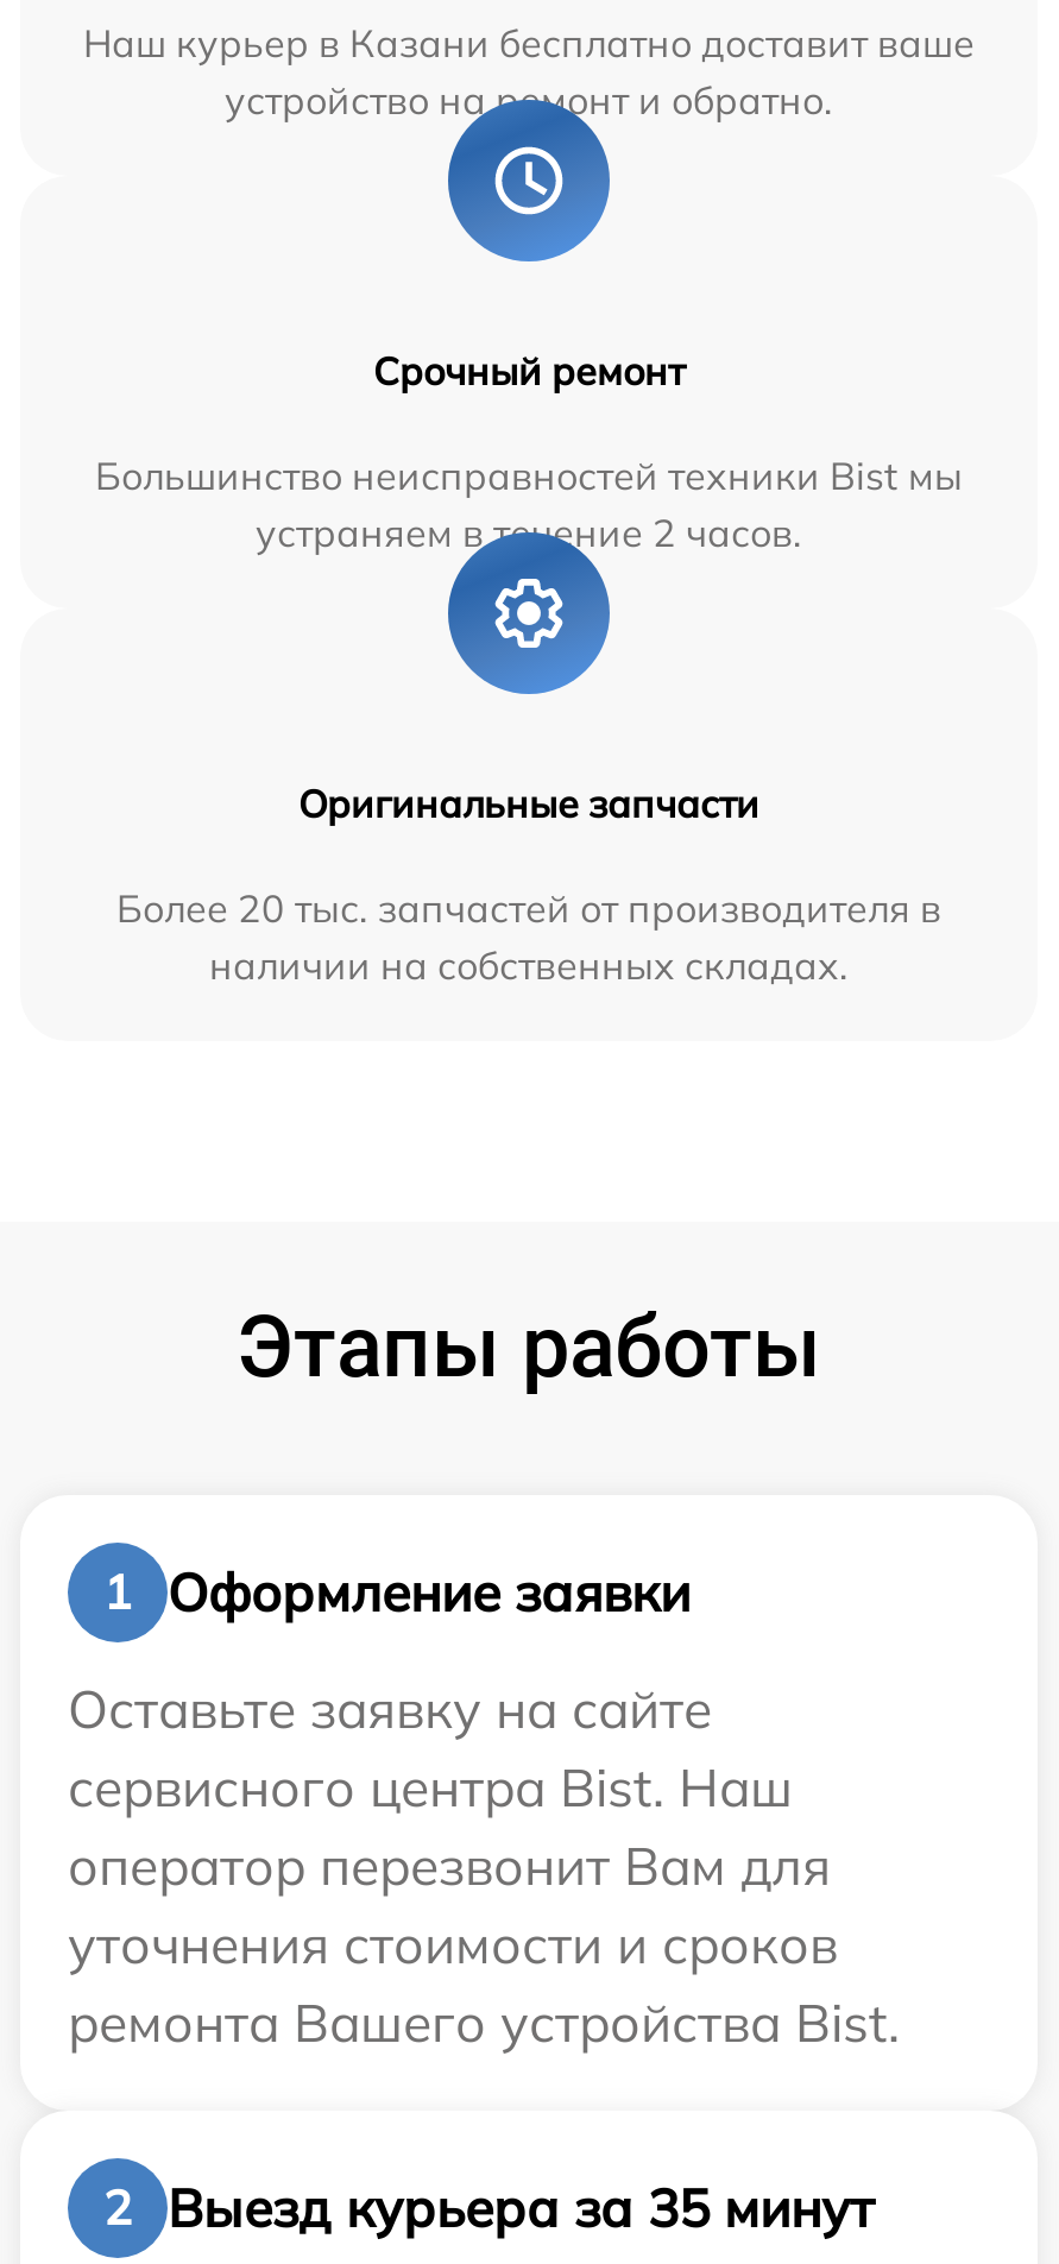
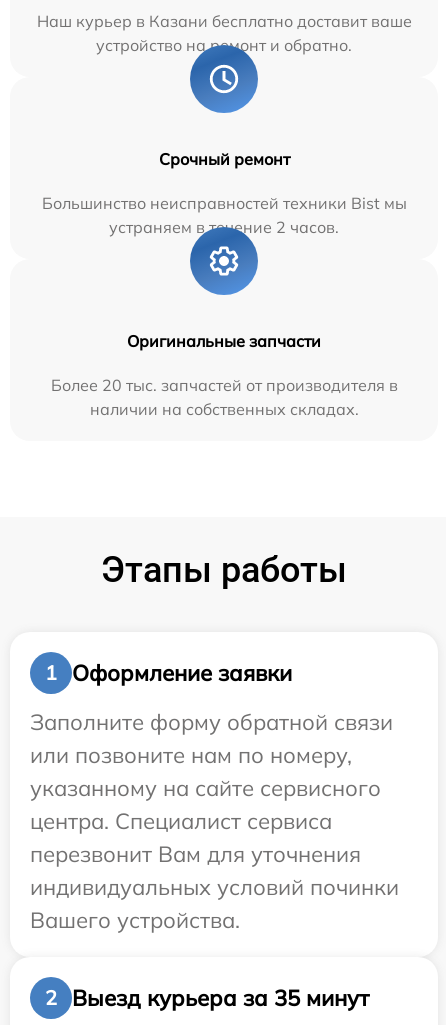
[68,1676,900,2056] Оставьте заявку на сайте | сервисного центра Bist. Наш | оператор перезвонит Вам для | уточнения стоимости и сроков | ремонта Вашего устройства Bist. -> [30,708,399,934] Заполните форму обратной связи | или позвоните нам по номеру, | указанному на сайте сервисного | центра. Специалист сервиса | перезвонит Вам для уточнения | индивидуальных условий починки | Вашего устройства.

